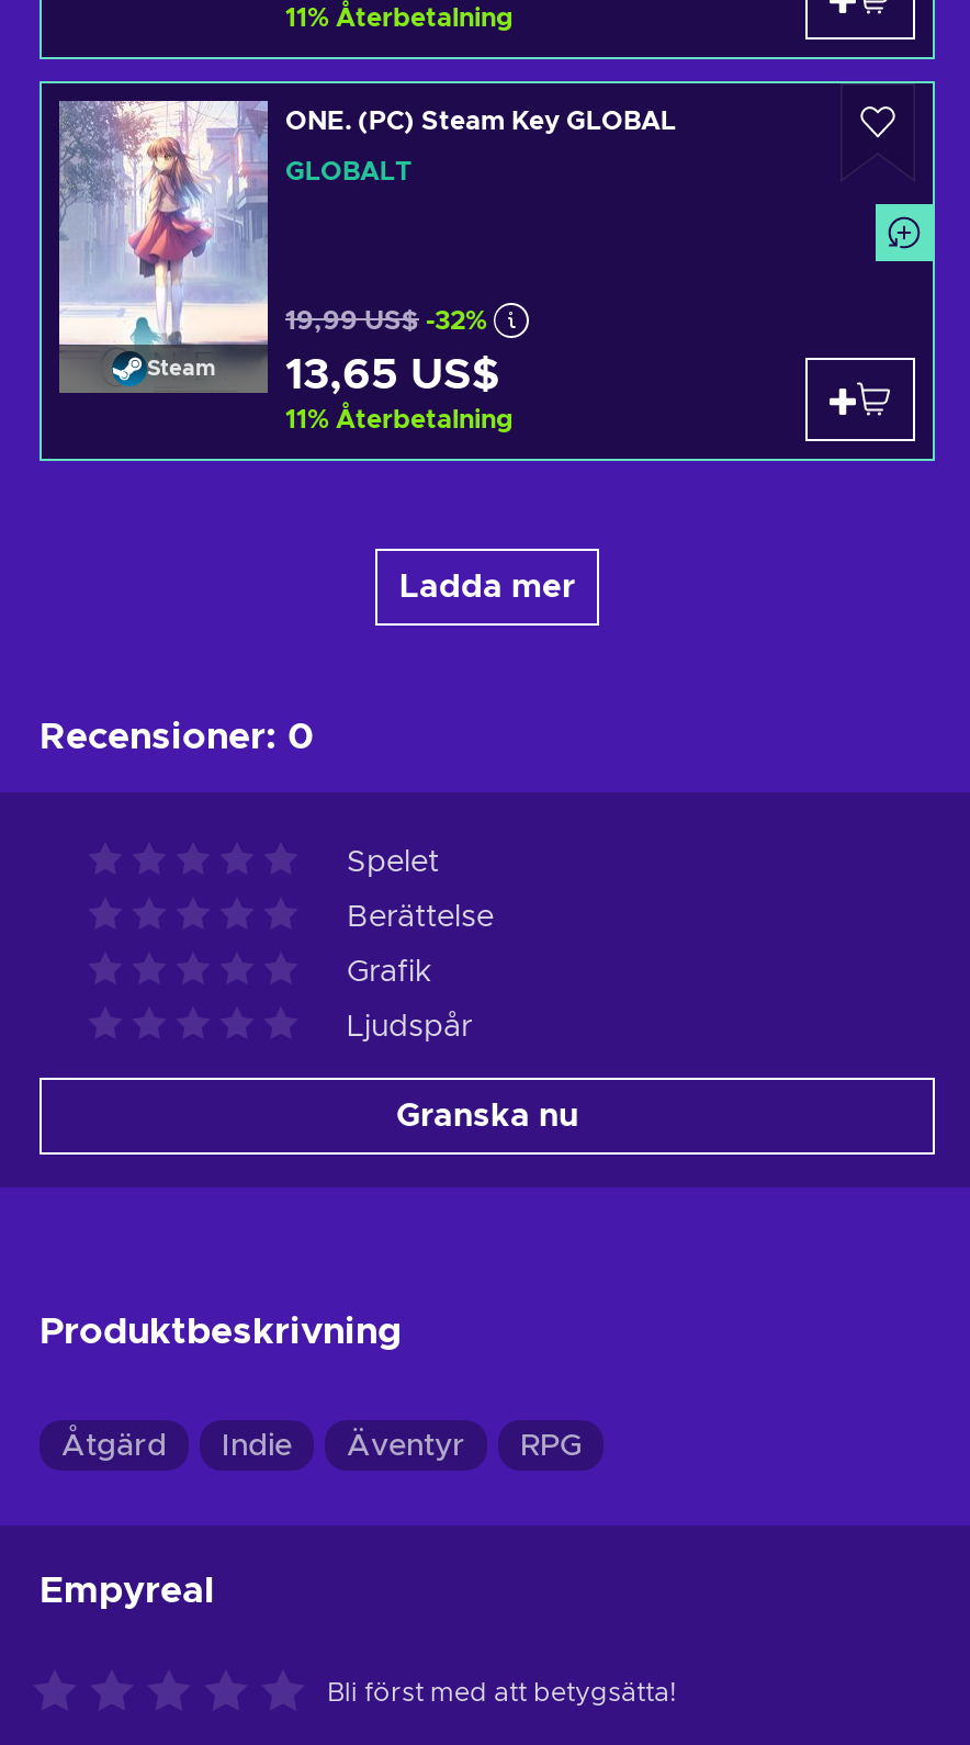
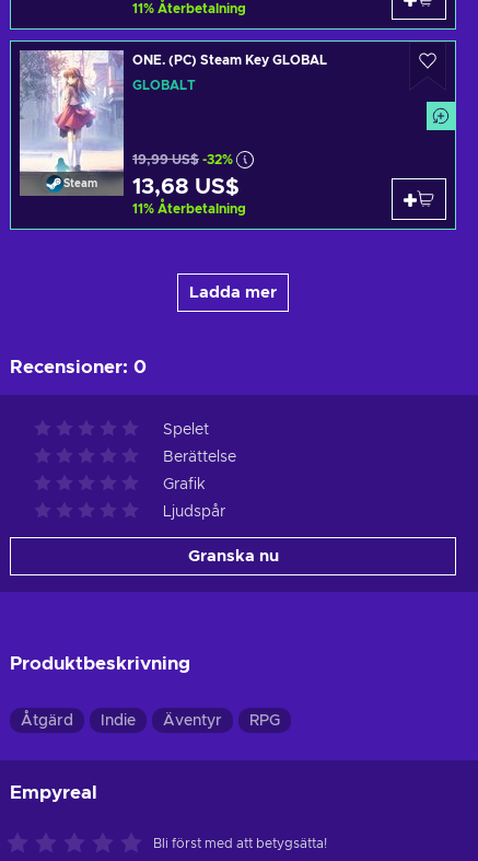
[285,354,500,398] 13,65 US$ -> [132,176,240,198] 13,68 US$

